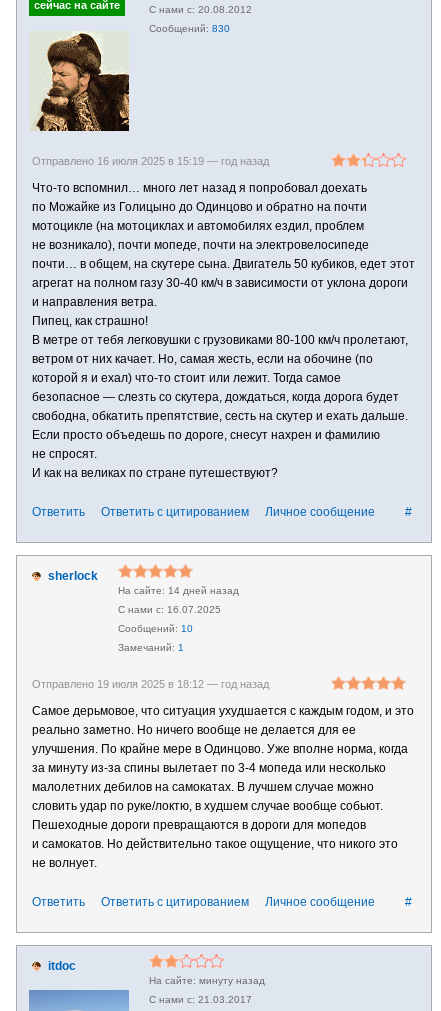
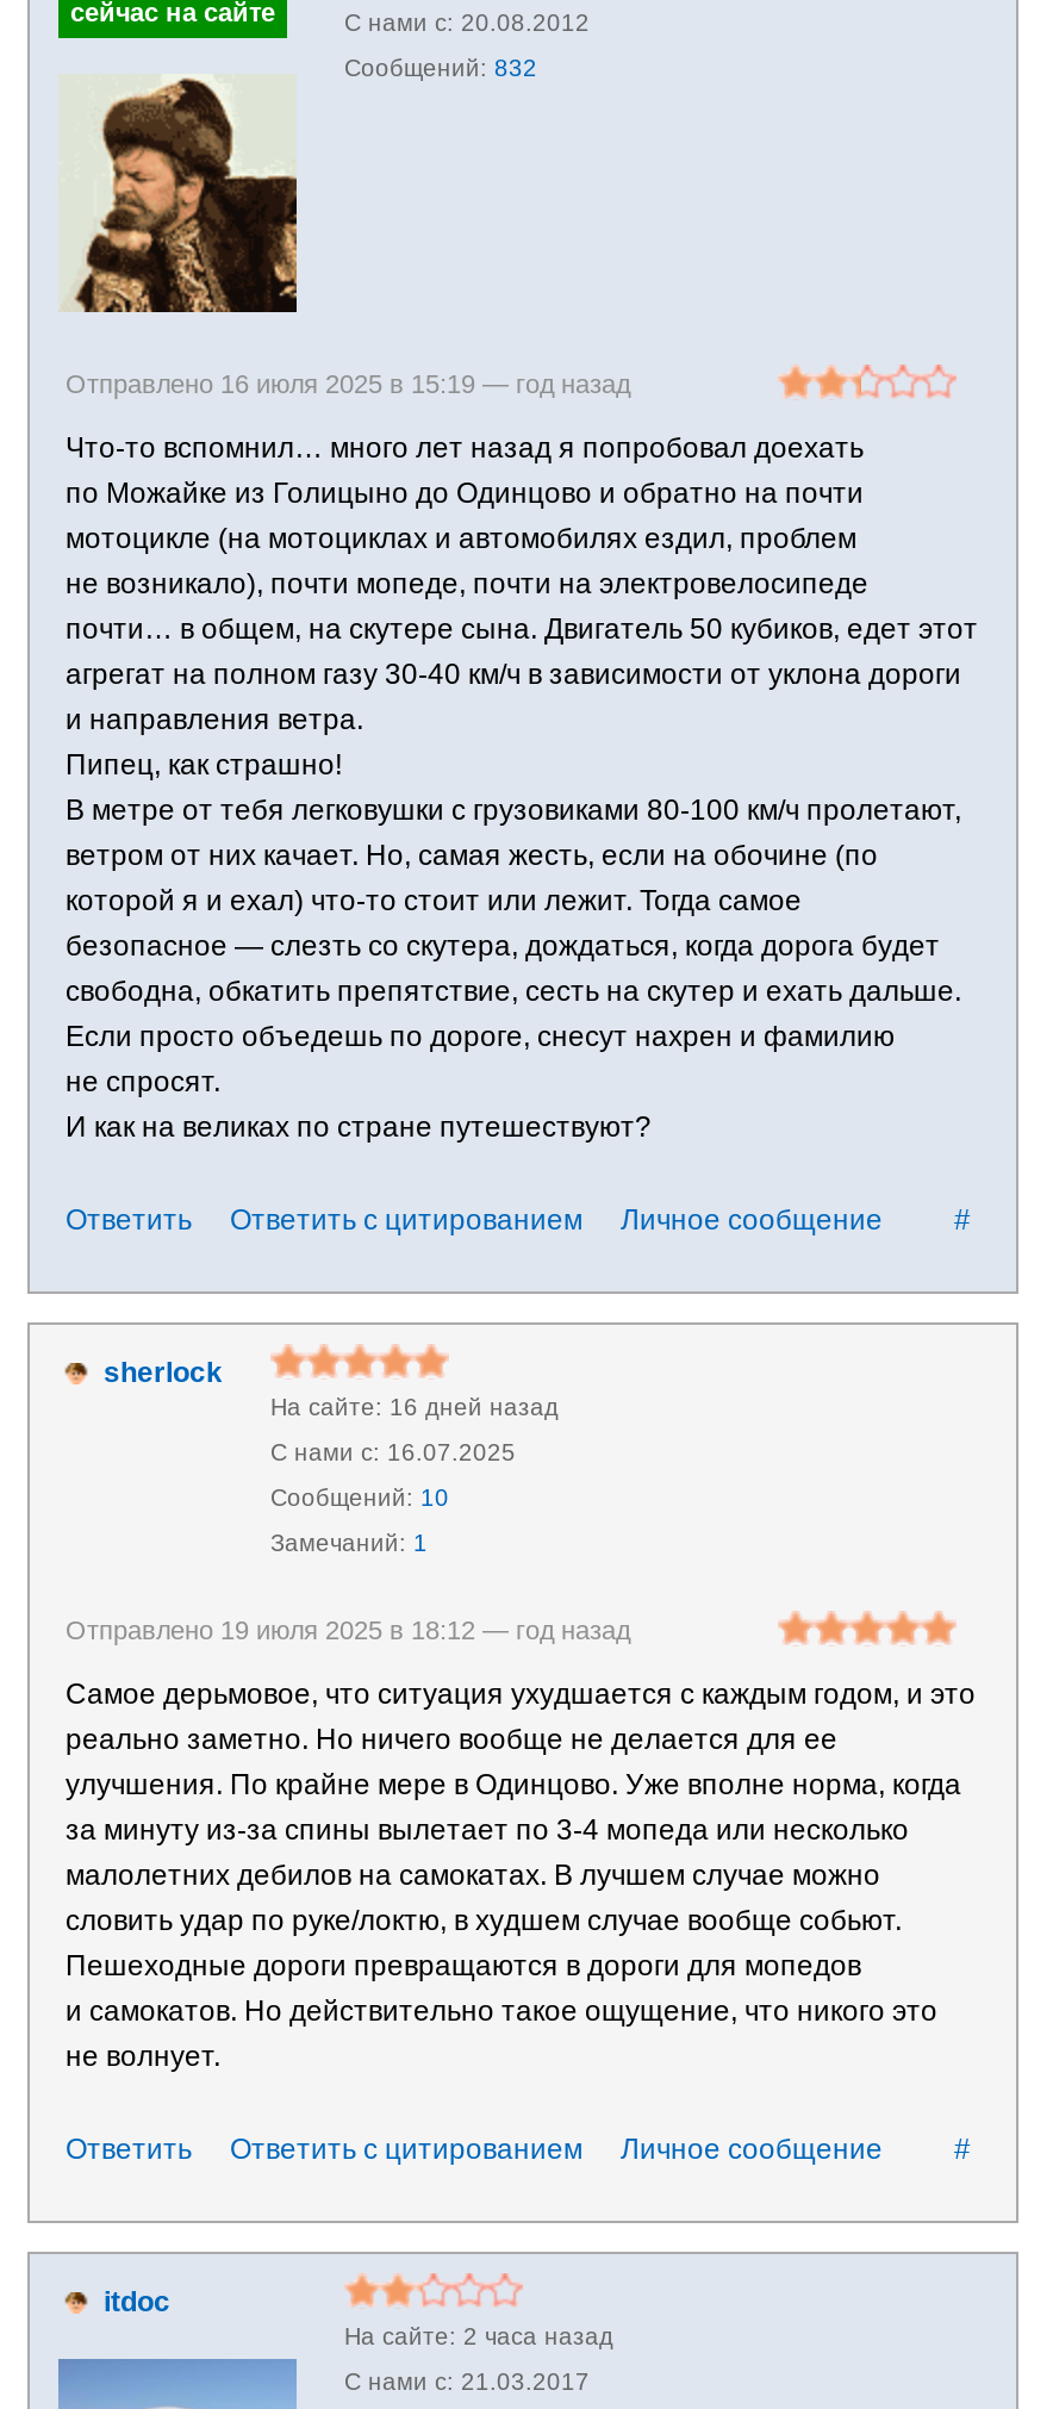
[212,23,230,34] 830 -> [494,56,537,82] 832
[168,585,239,596] 14 дней назад -> [390,1395,559,1421] 16 дней назад
[199,975,265,986] минуту назад -> [463,2324,613,2350] 2 часа назад

